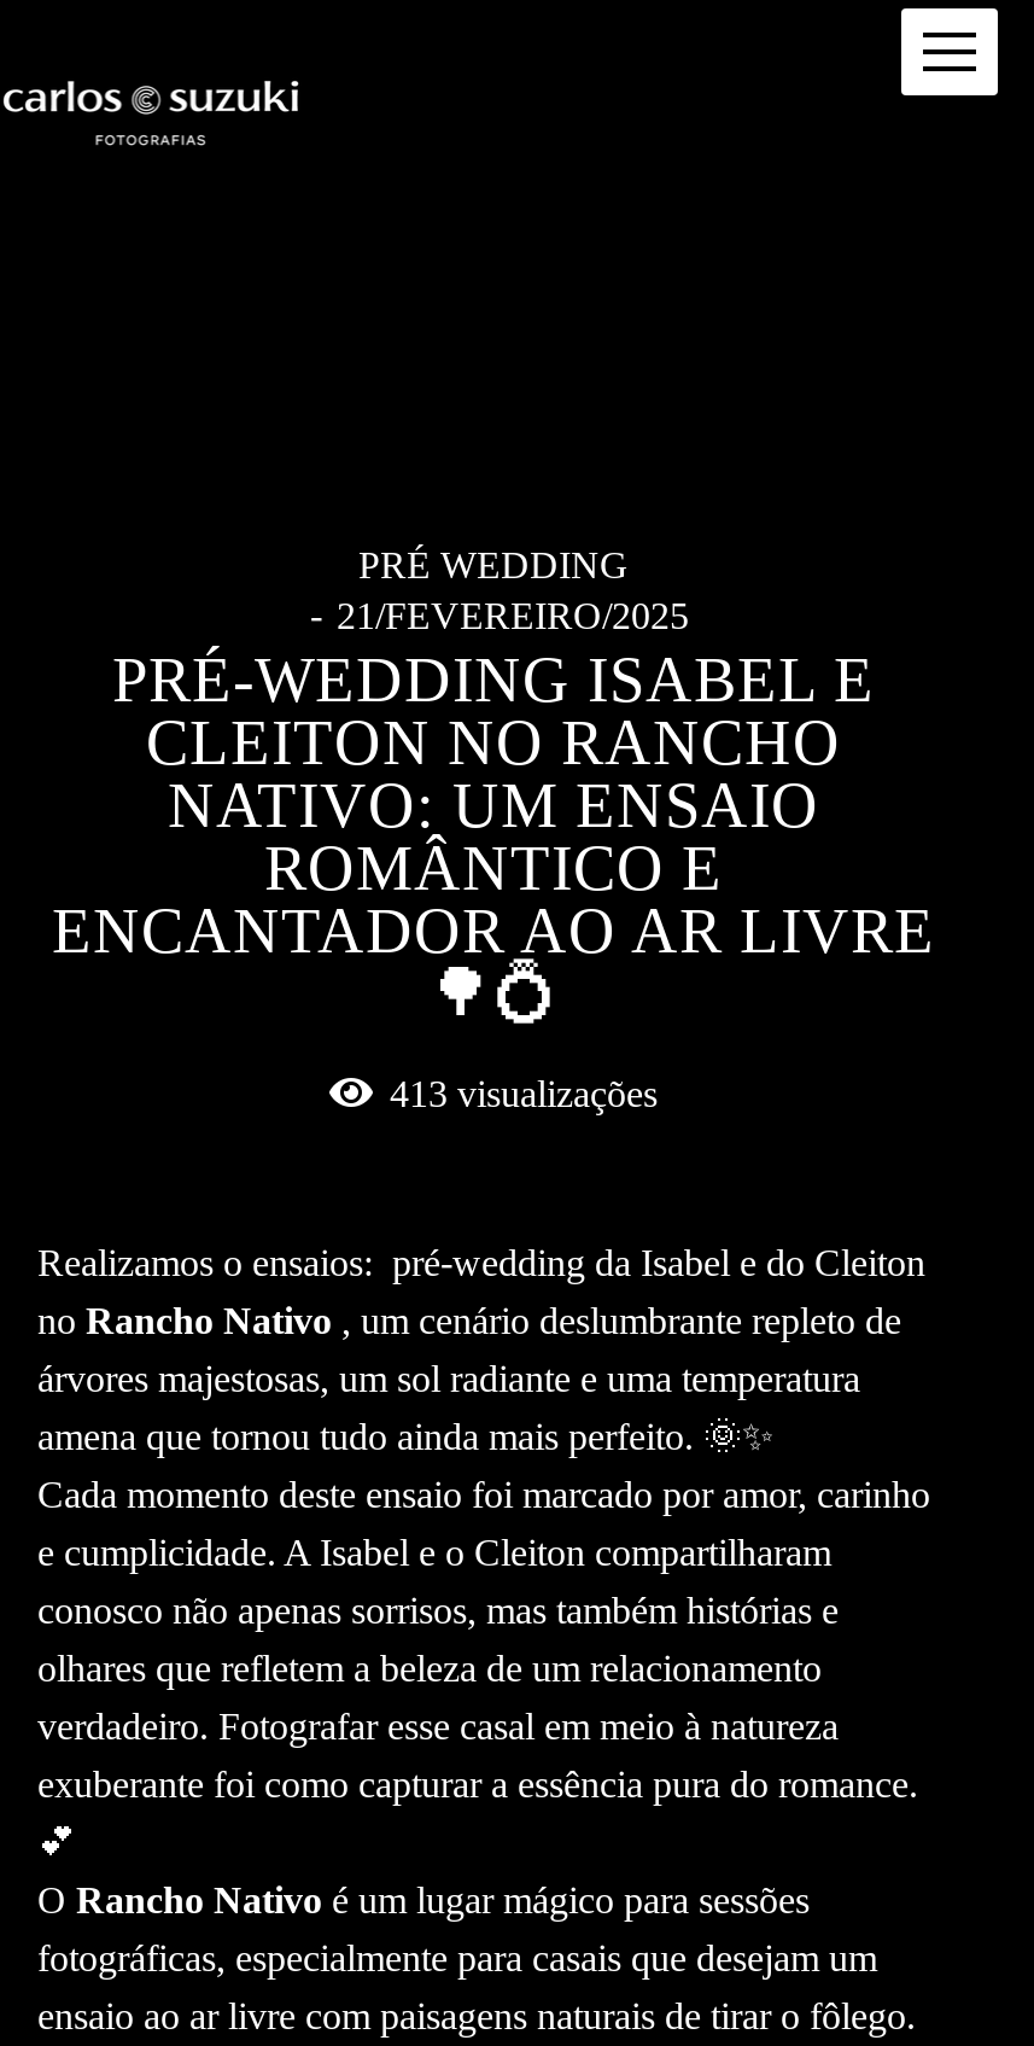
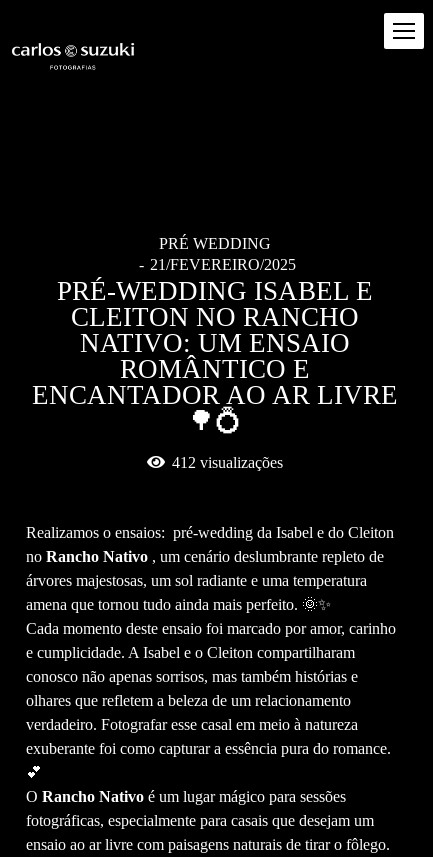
[390,1073,658,1114] 413 visualizações -> [172,454,283,471] 412 visualizações

